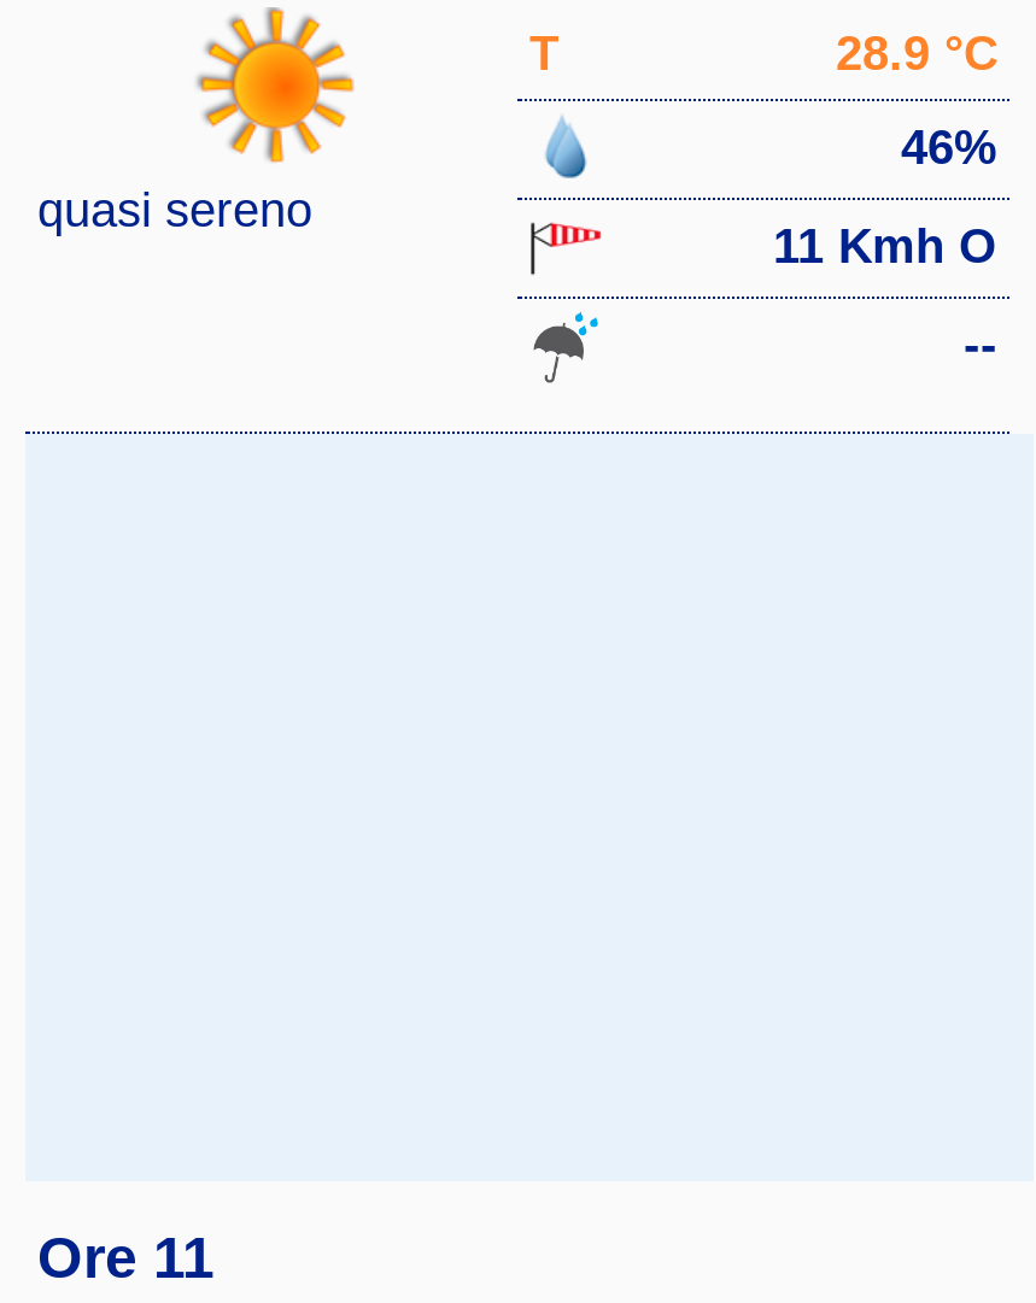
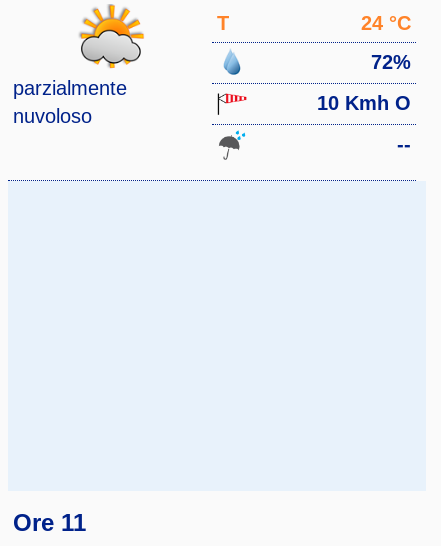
[836,27,997,80] 28.9 °C -> [361,12,411,34] 24 °C
[37,68,346,236] [image] | quasi sereno -> [13,28,142,127] [image] | parzialmente | nuvoloso
[901,121,997,174] 46% -> [371,51,411,73] 72%
[773,219,997,272] 11 Kmh O -> [317,92,411,114] 10 Kmh O

